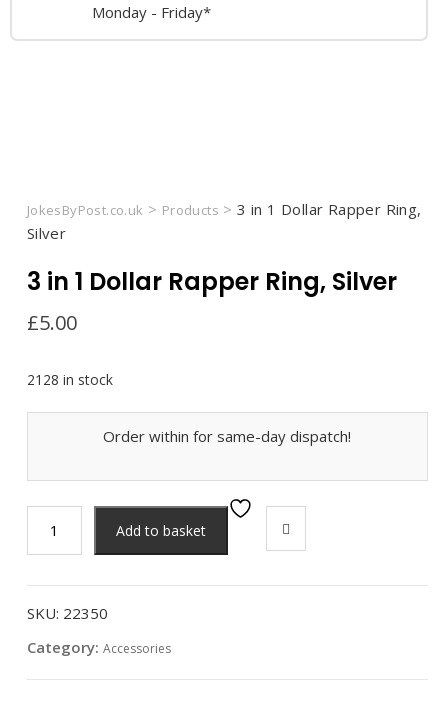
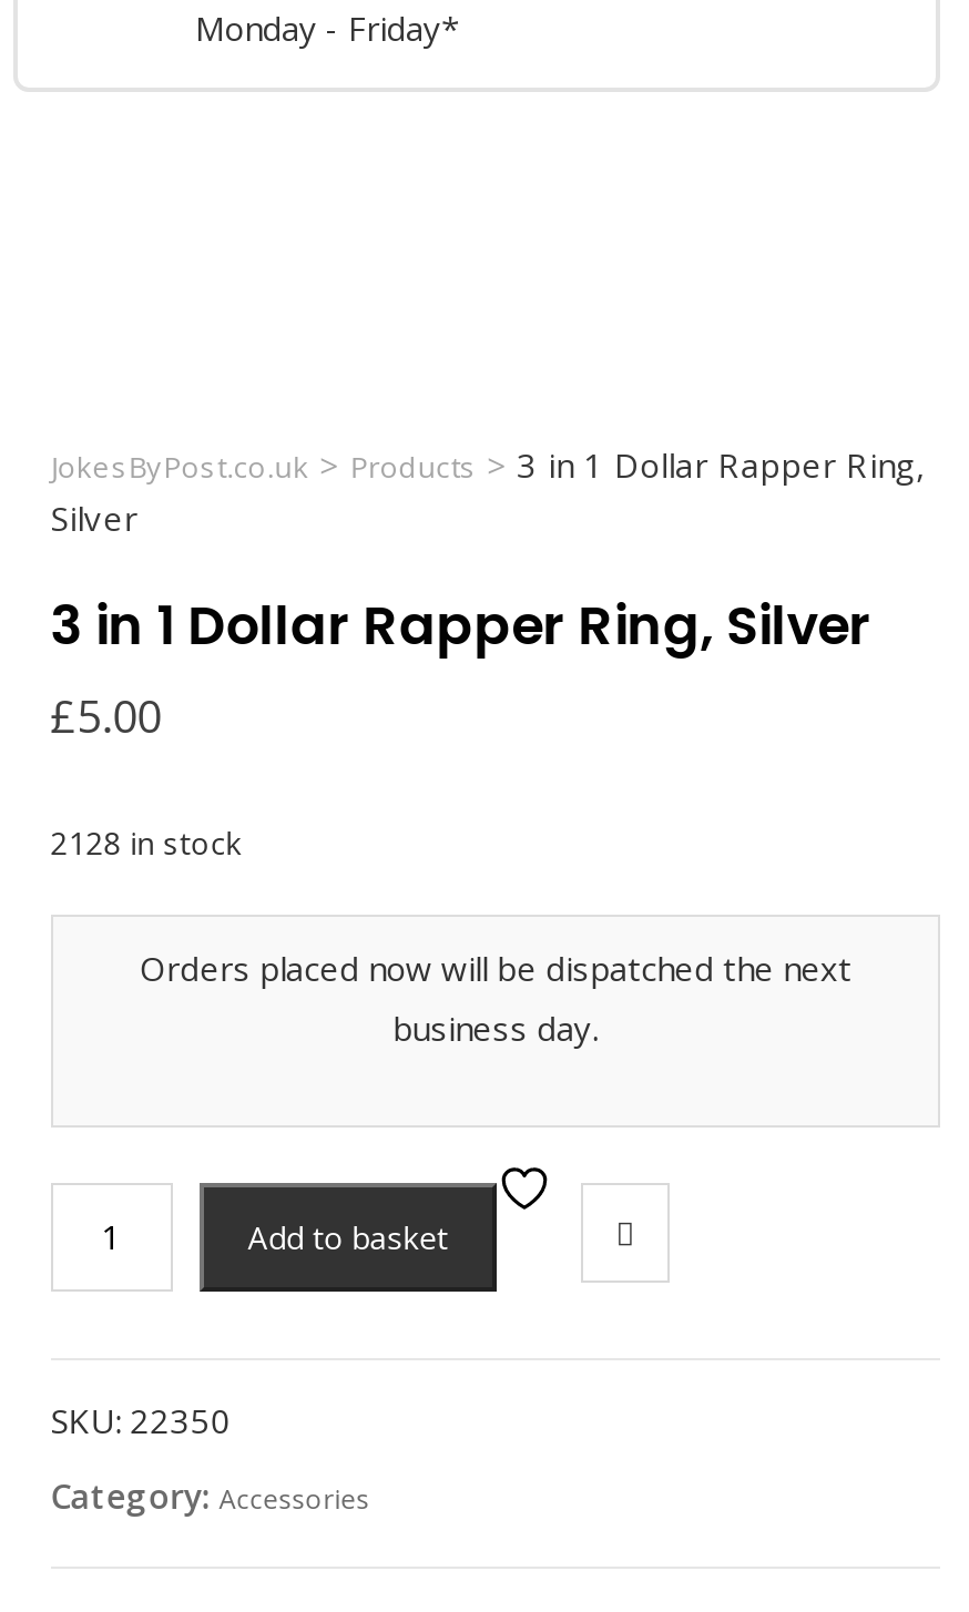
[103,426,351,446] Order within for same-day dispatch! -> [139,945,851,1049] Orders placed now will be dispatched the next | business day.

